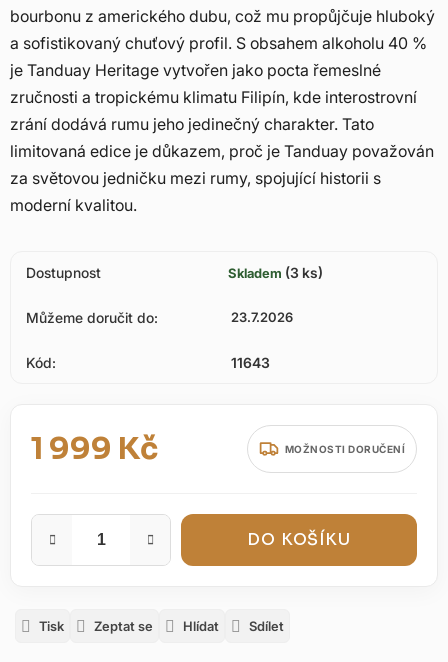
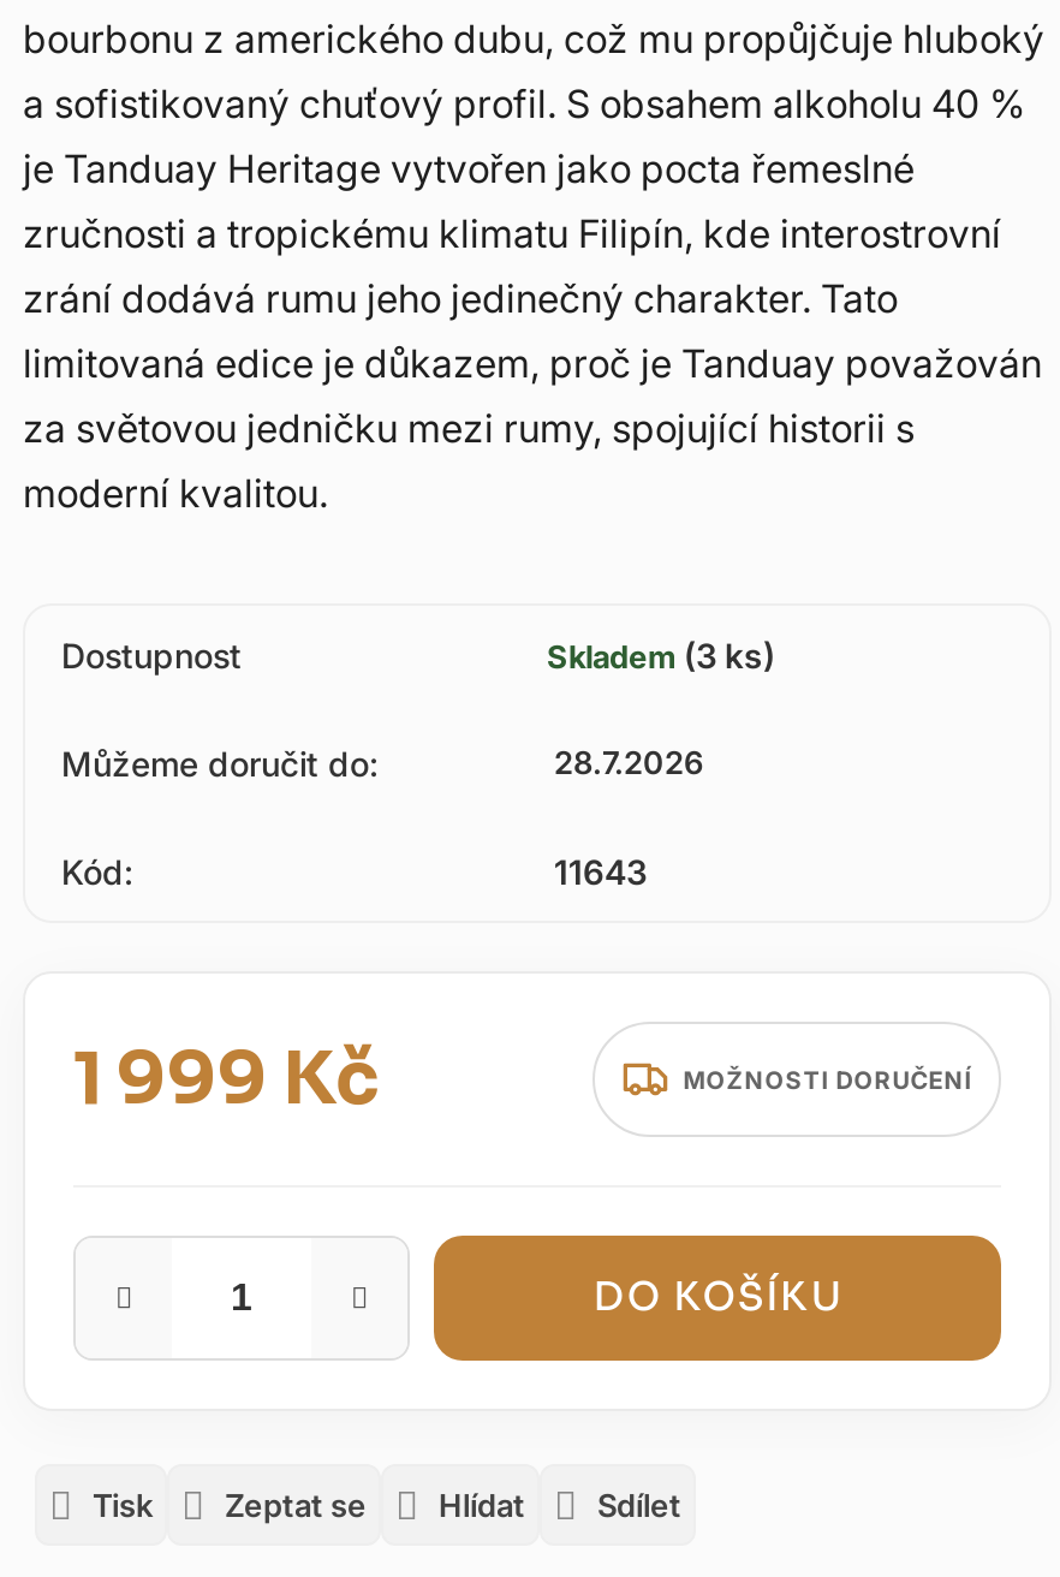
[231,308,293,324] 23.7.2026 -> [554,742,703,780] 28.7.2026

